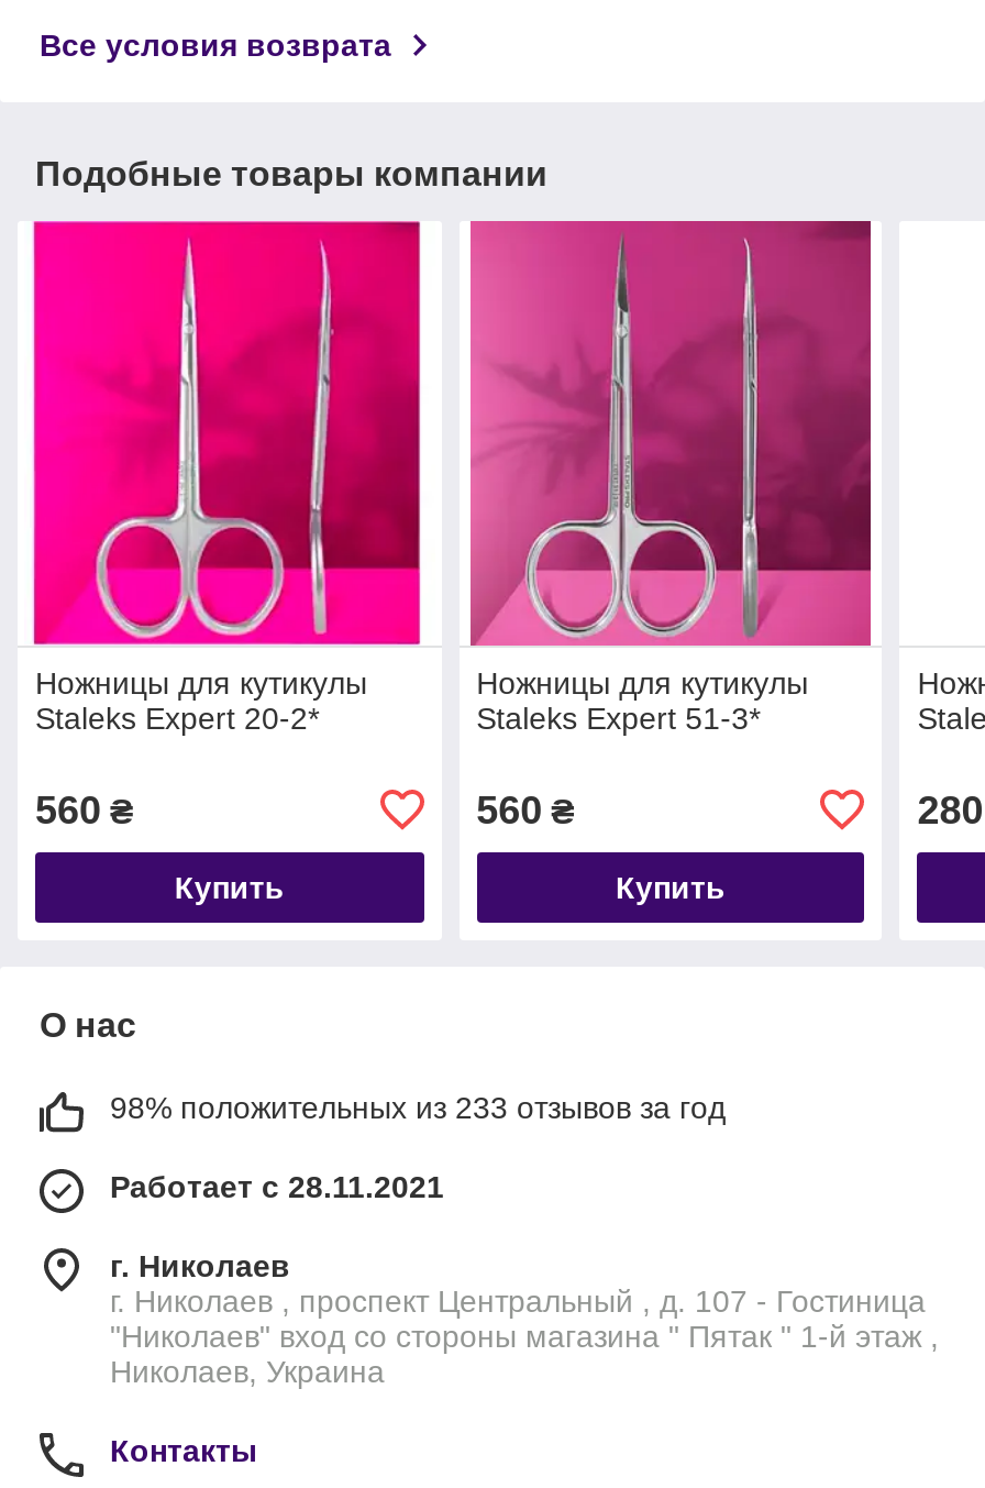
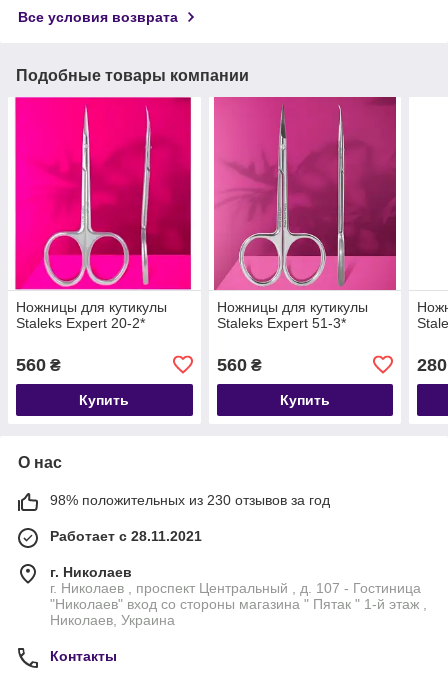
[110,1089,726,1125] 98% положительных из 233 отзывов за год -> [50,492,330,508] 98% положительных из 230 отзывов за год

